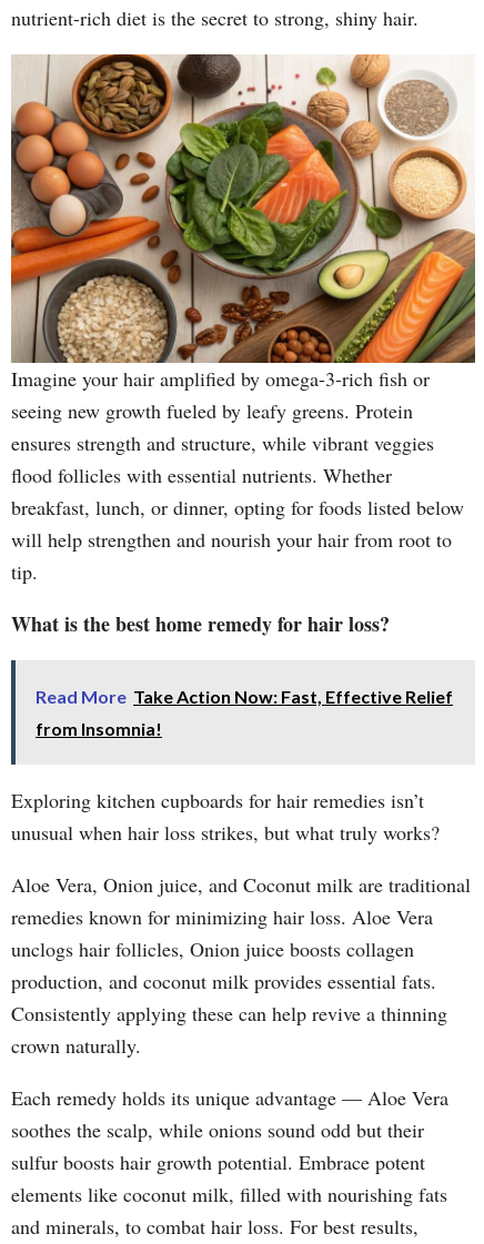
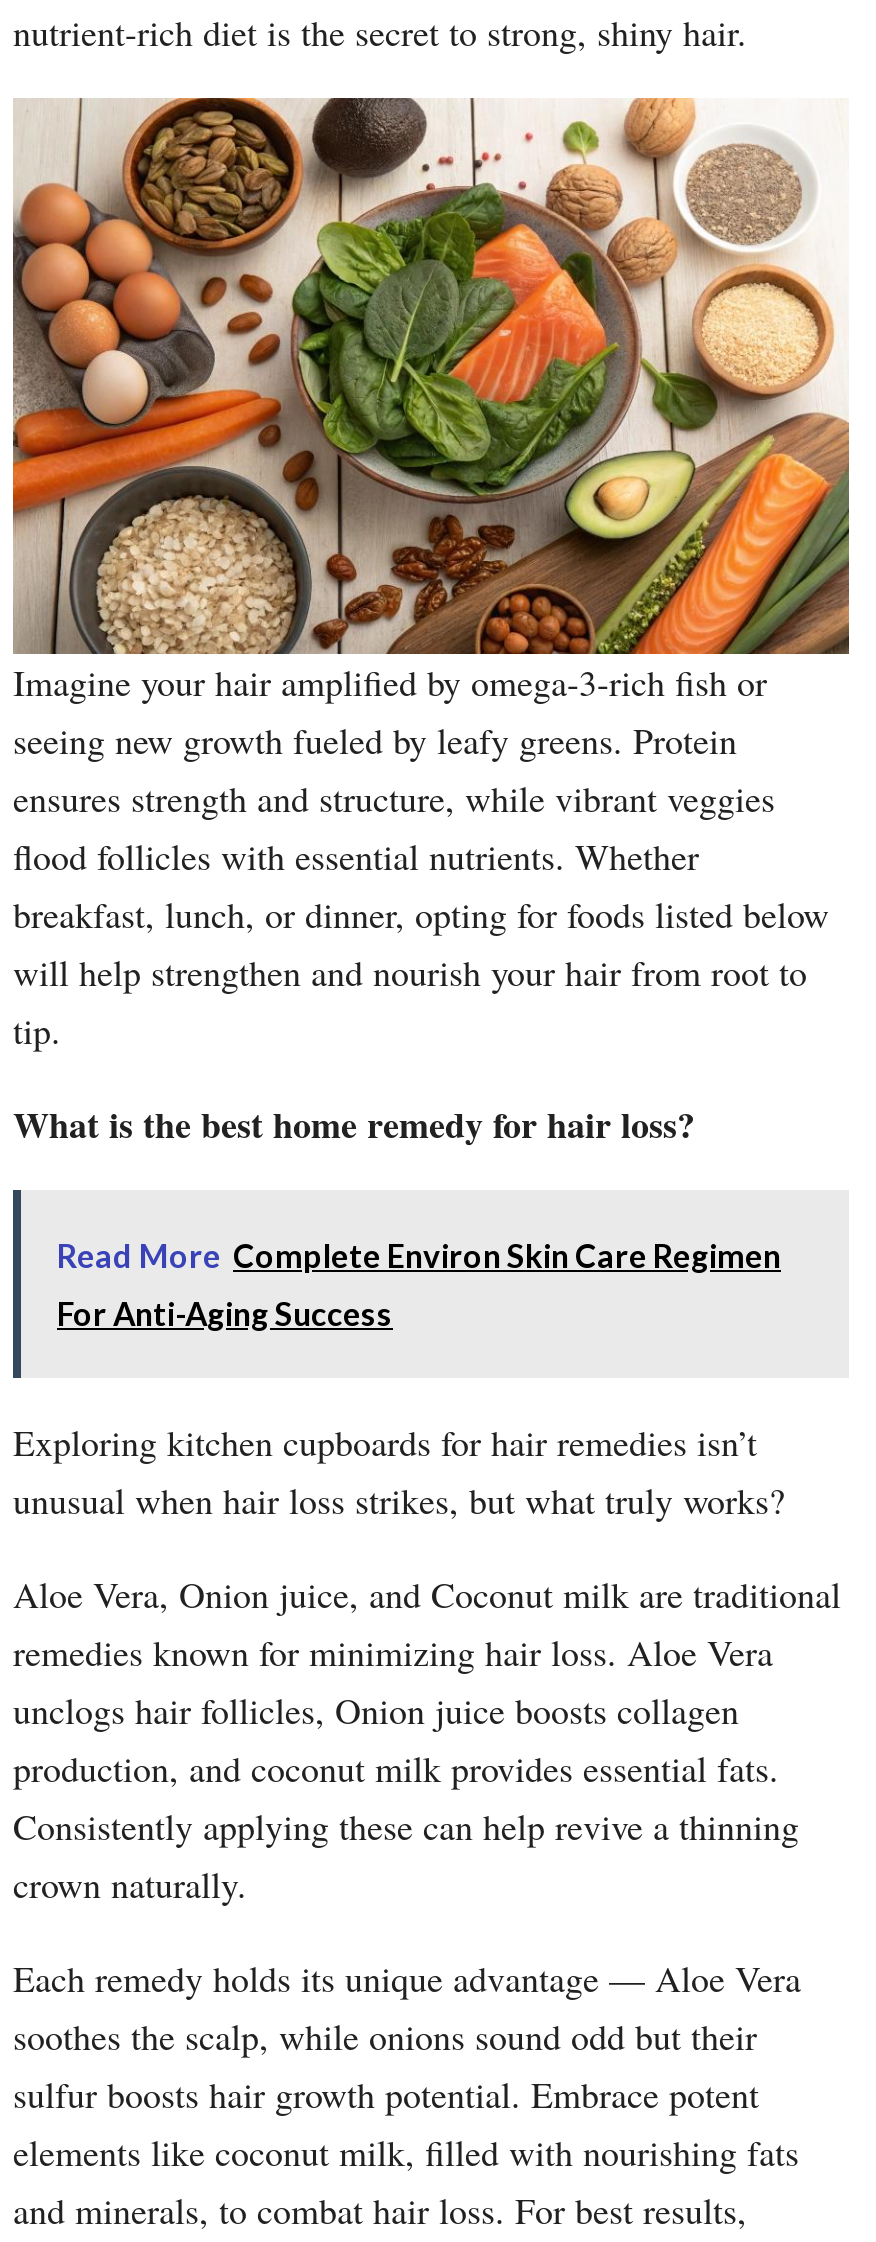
[36,686,453,707] Read More Take Action Now: Fast, Effective Relief -> [57,1237,781,1275] Read More Complete Environ Skin Care Regimen
[36,718,162,739] from Insomnia! -> [57,1295,393,1333] For Anti-Aging Success

